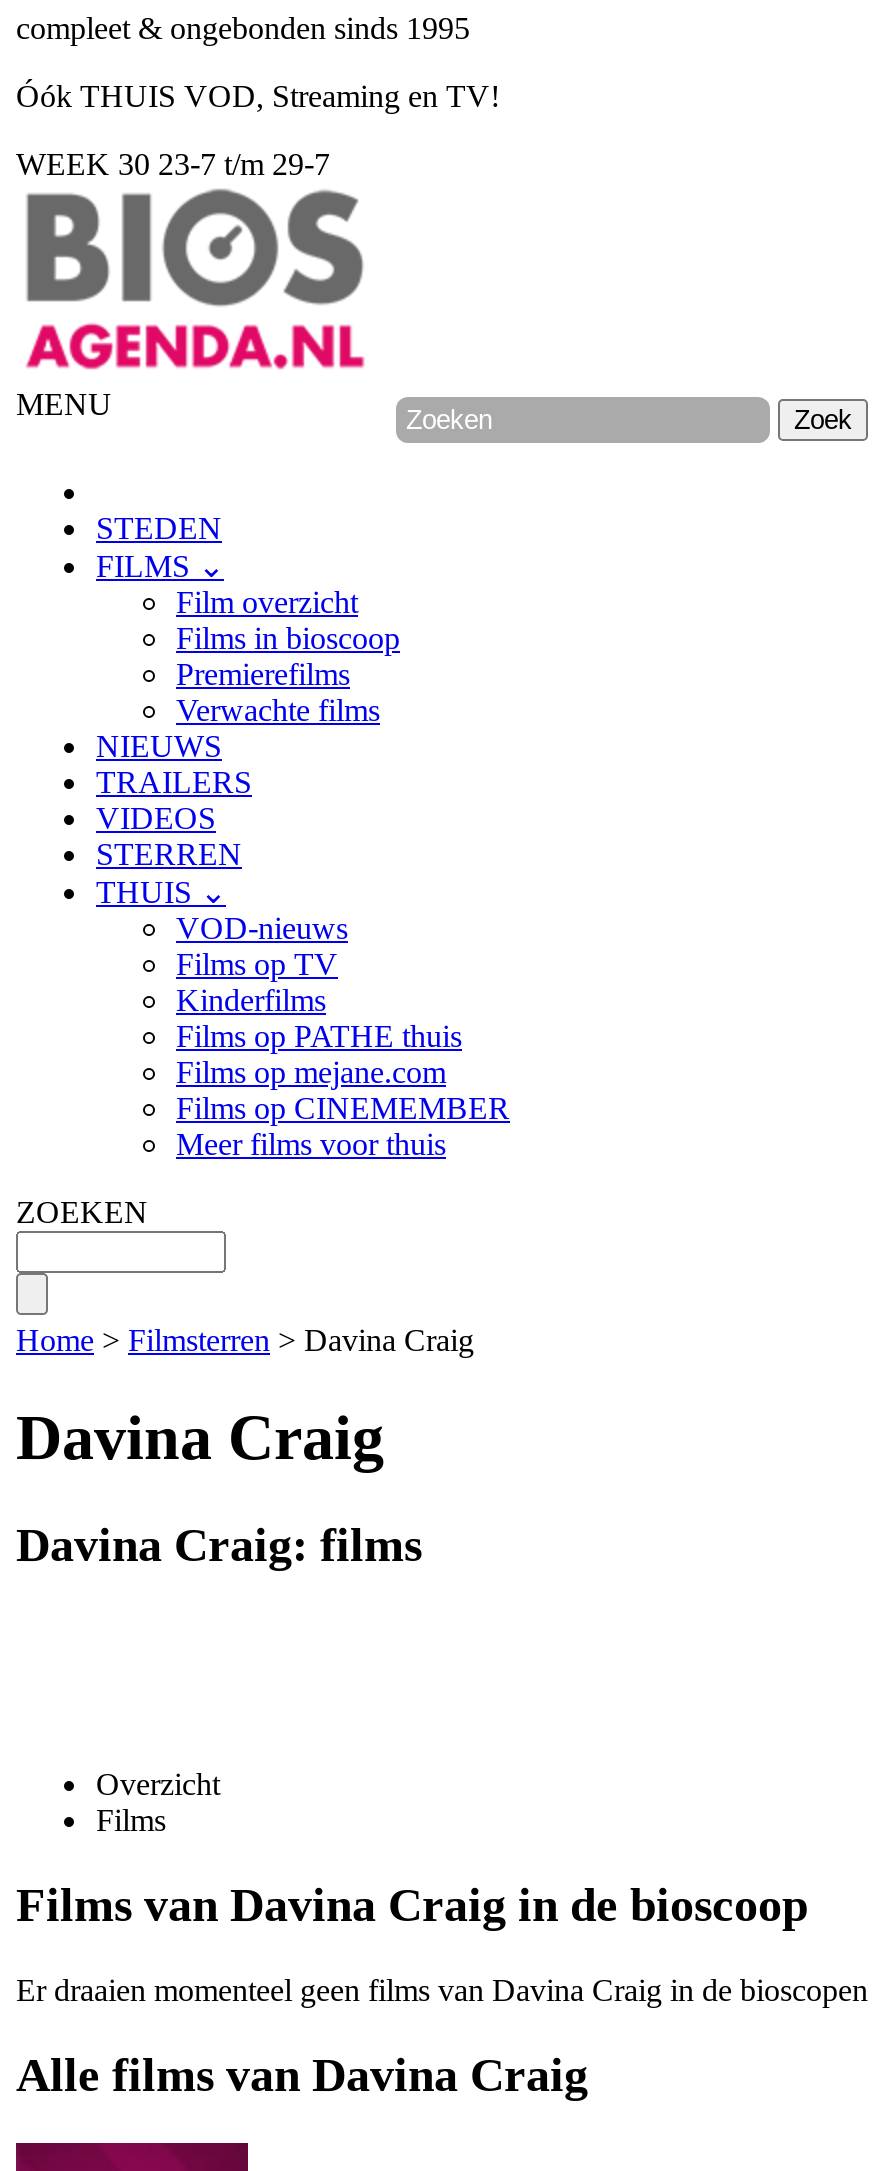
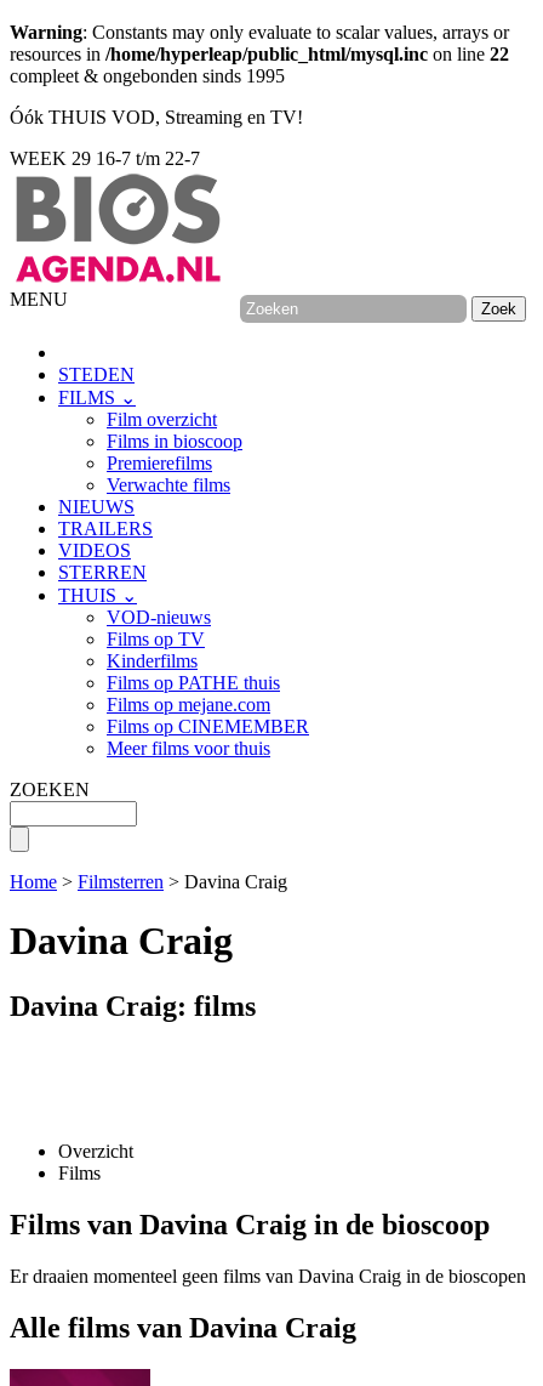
none -> [10,22,509,64] Warning: Constants may only evaluate to scalar values, arrays or | resources in /home/hyperleap/public_html/mysql.inc on line 22
[16,147,330,181] WEEK 30 23-7 t/m 29-7 -> [10,148,200,169] WEEK 29 16-7 t/m 22-7

